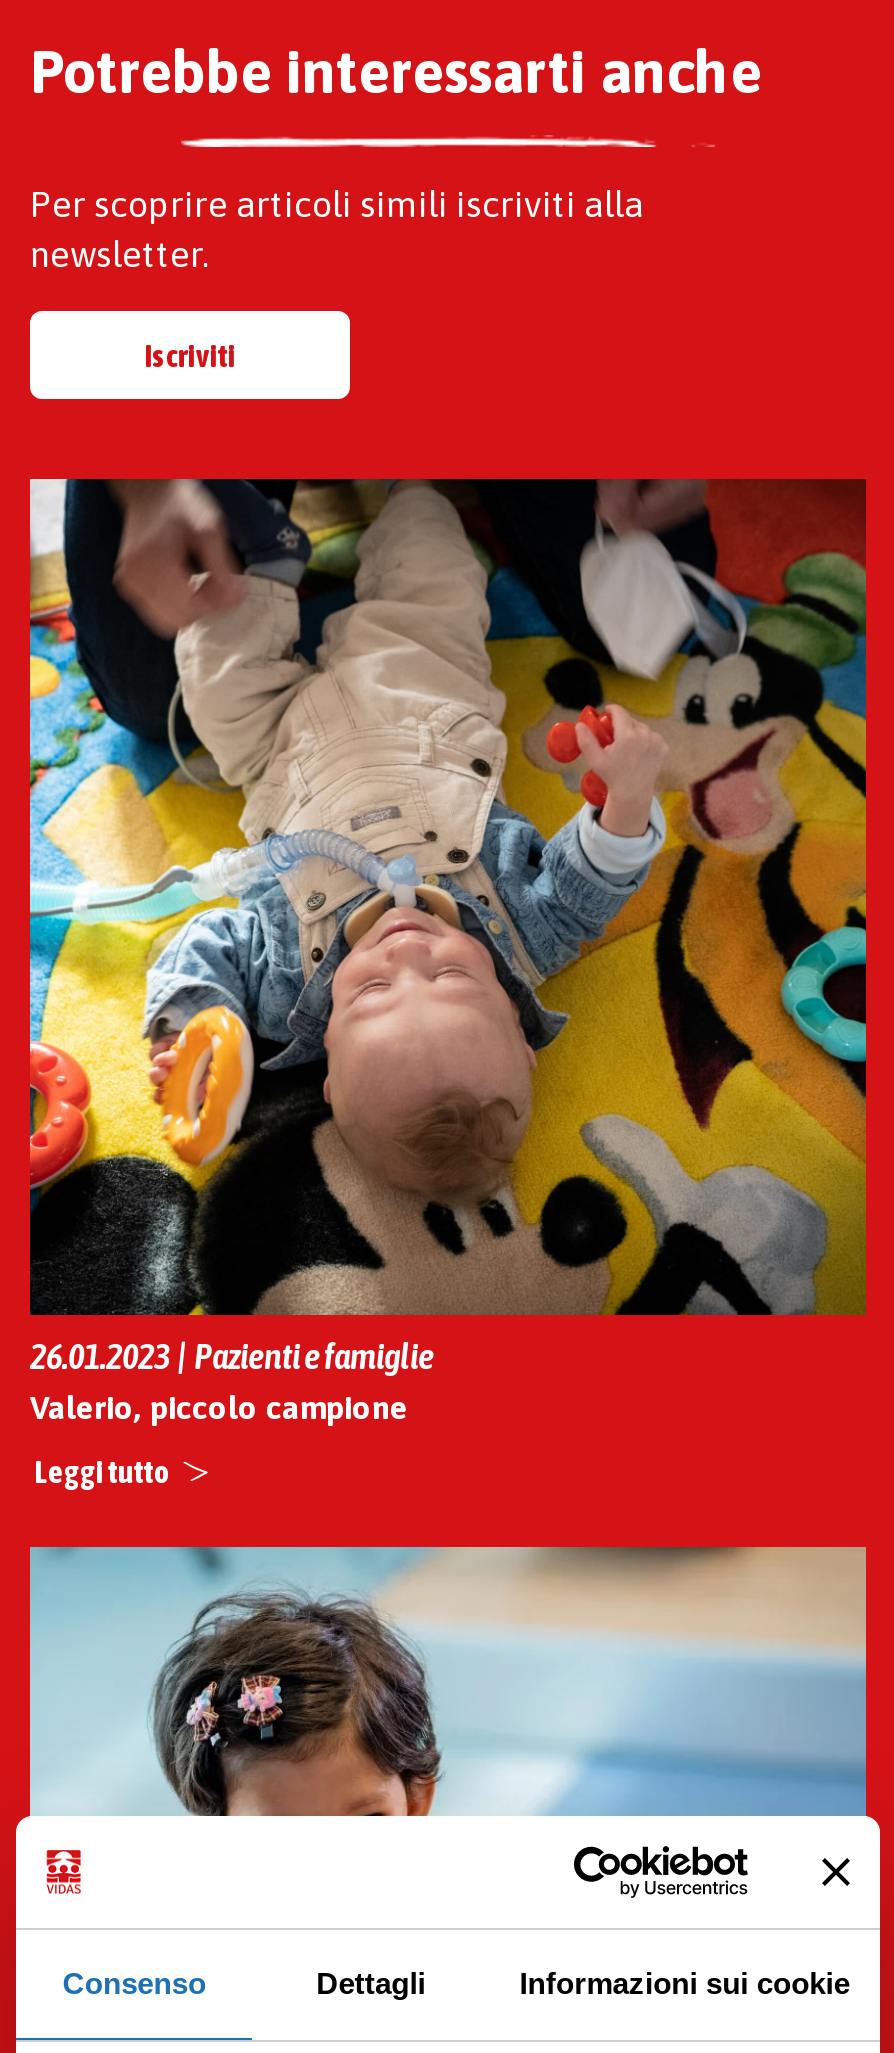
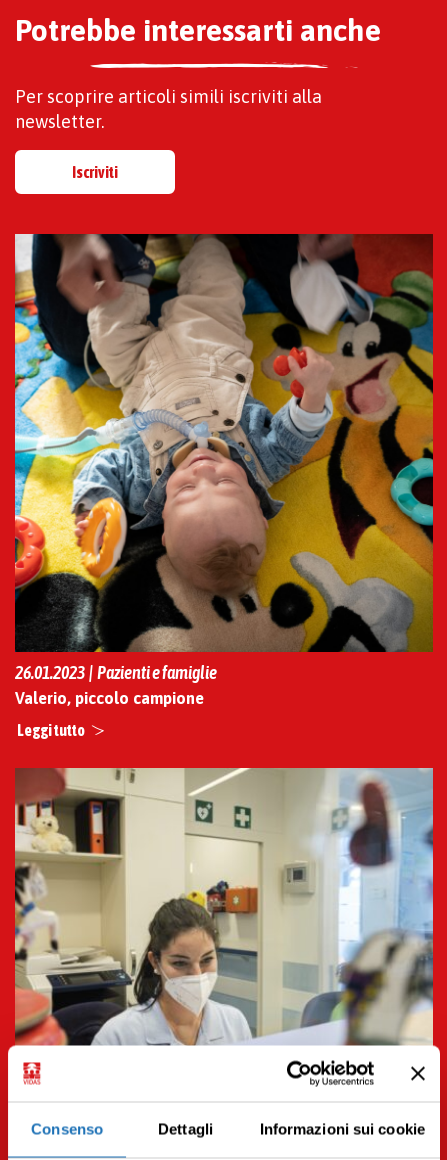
[28,1545,866,1817] [image] -> [14,767,434,1046] [image]

